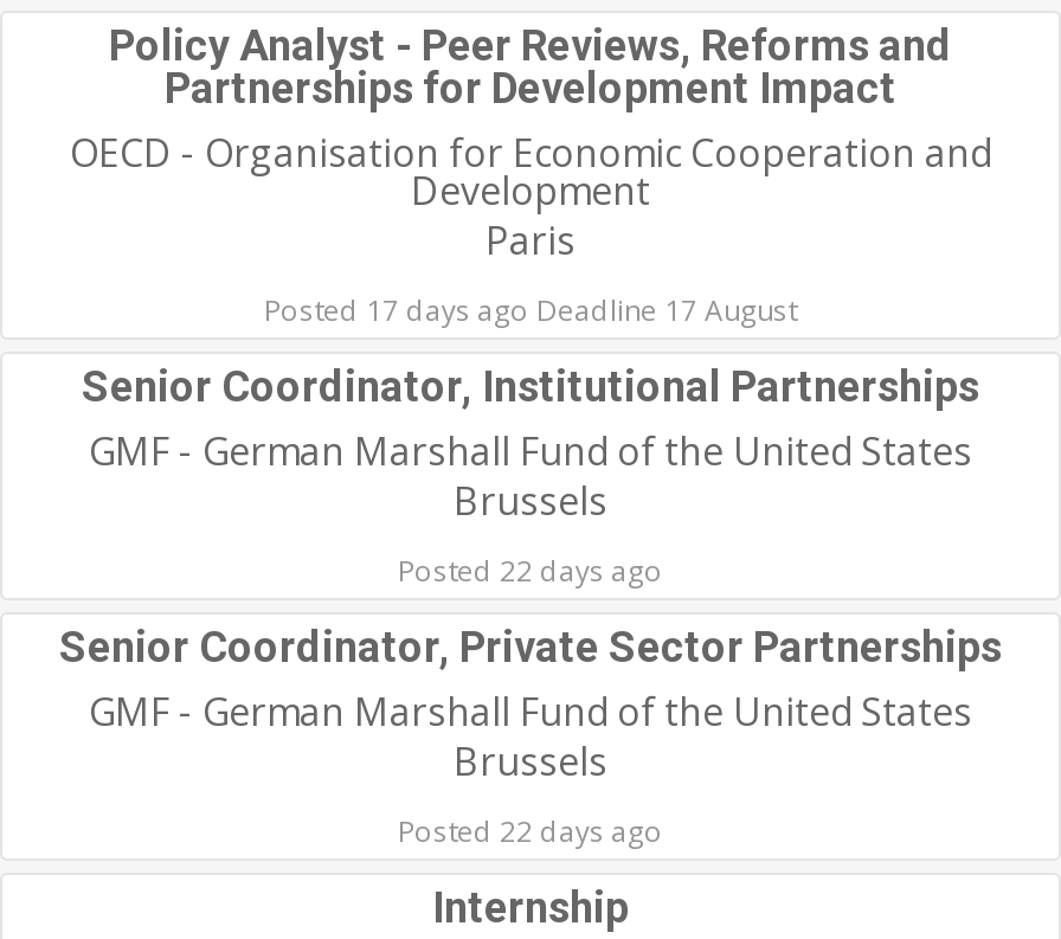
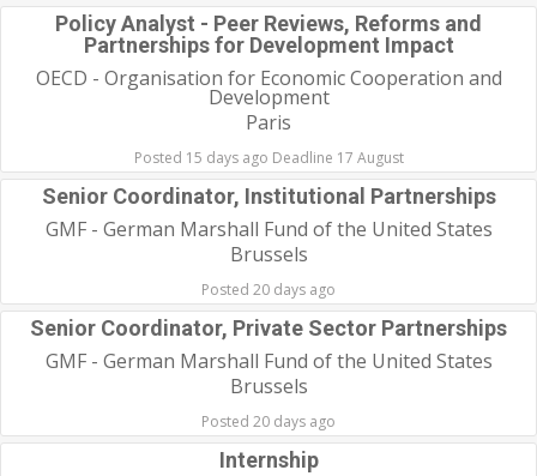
[264,290,797,330] Posted 17 days ago Deadline 17 August -> [134,147,403,168] Posted 15 days ago Deadline 17 August
[398,551,663,591] Posted 22 days ago -> [201,279,336,300] Posted 20 days ago
[398,811,663,851] Posted 22 days ago -> [201,411,336,432] Posted 20 days ago

